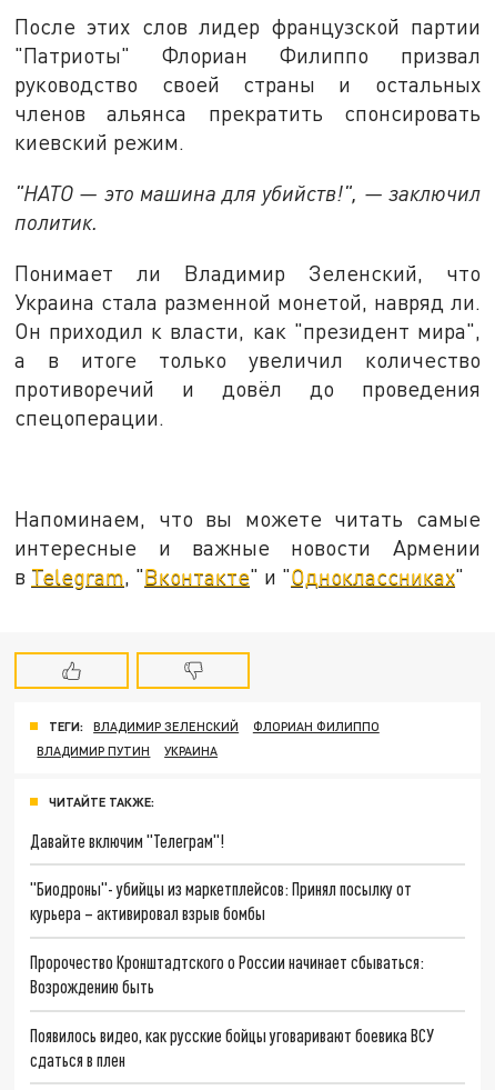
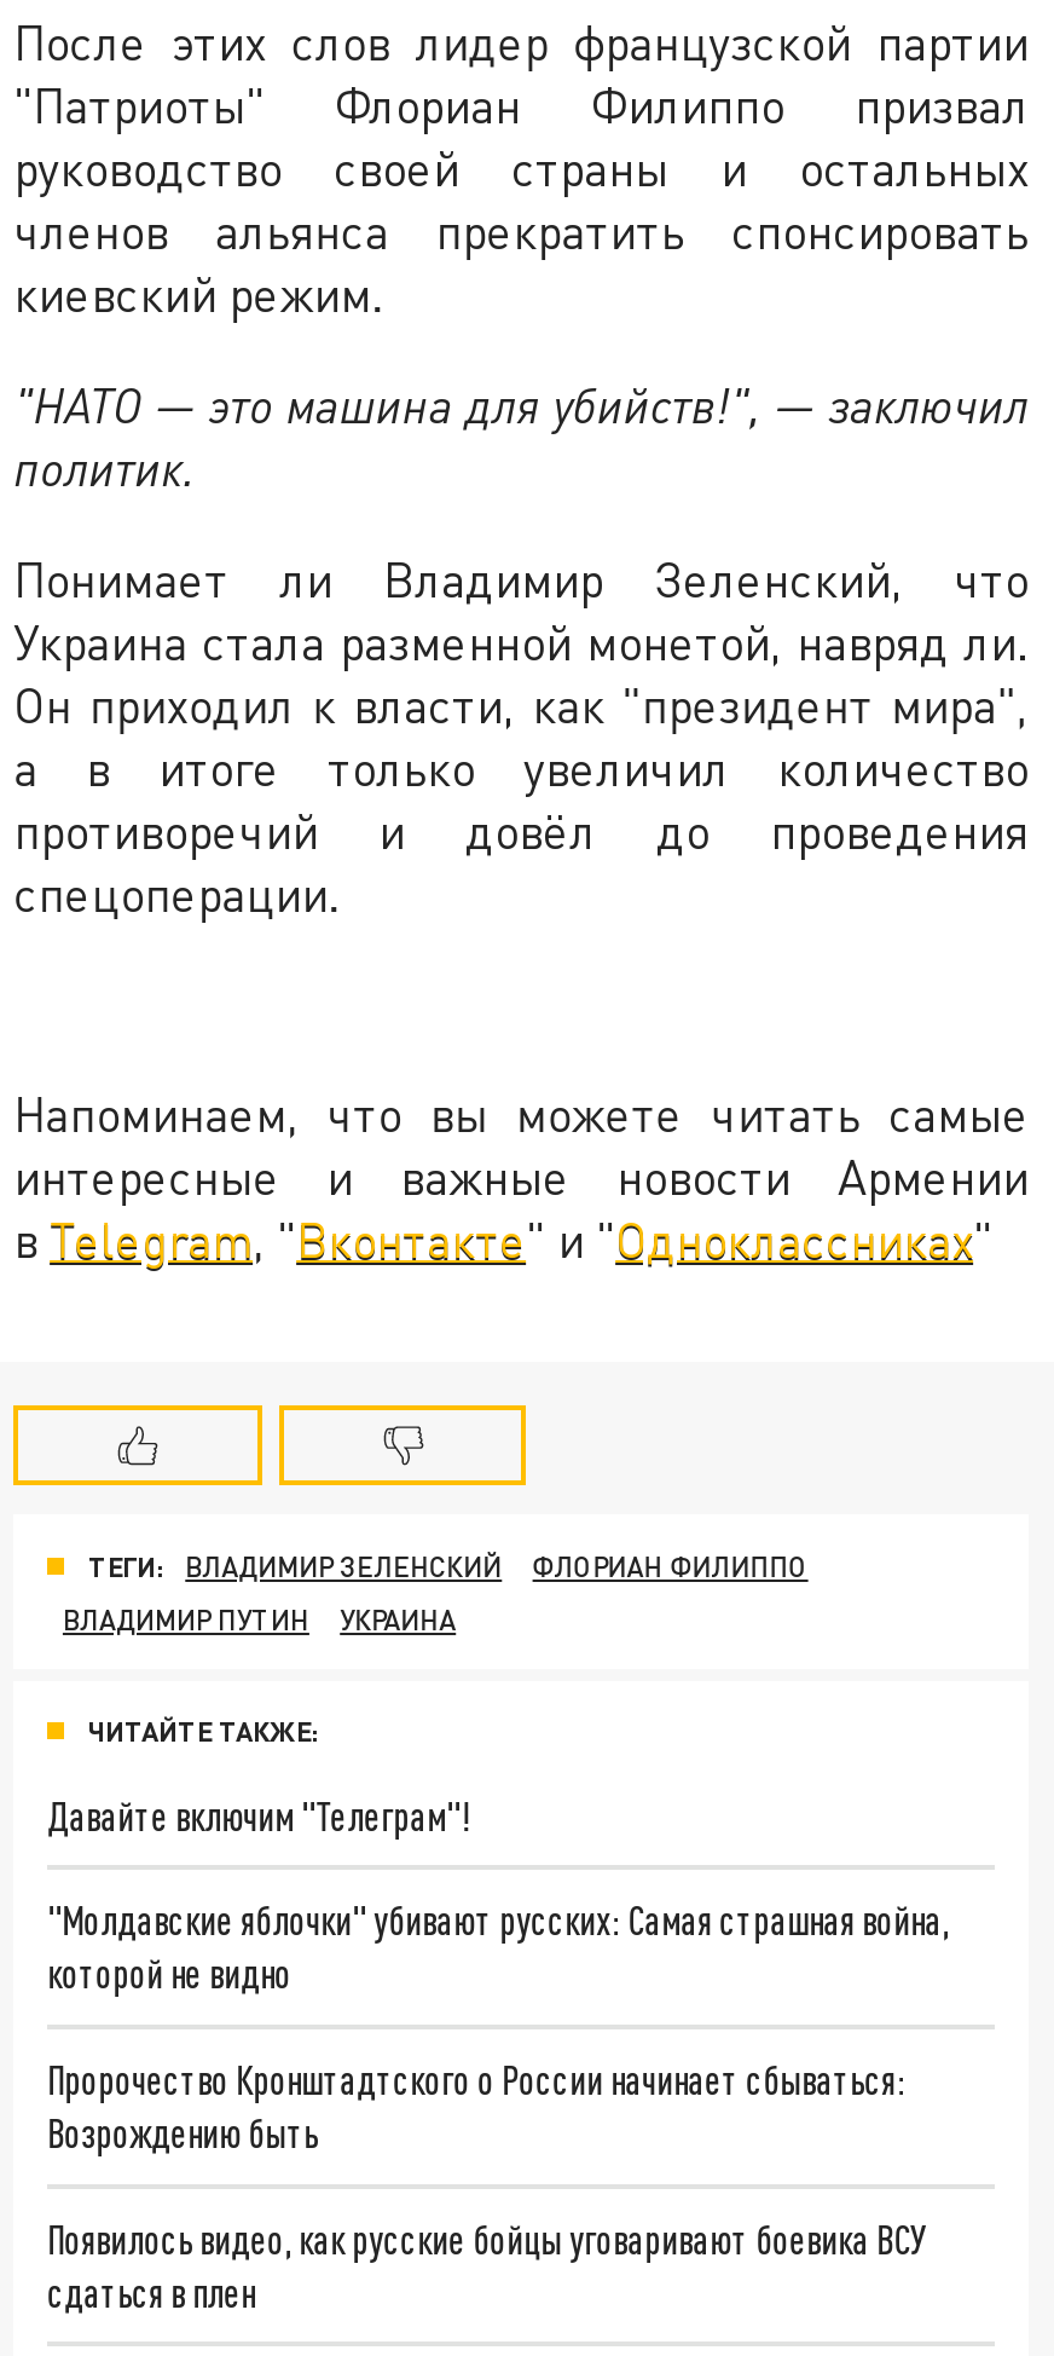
[30,878,412,924] "Биодроны"- убийцы из маркетплейсов: Принял посылку от | курьера – активировал взрыв бомбы -> [47,1897,949,1996] "Молдавские яблочки" убивают русских: Самая страшная война, | которой не видно

